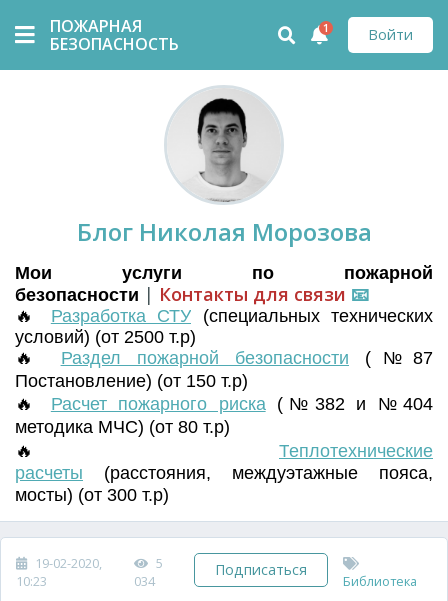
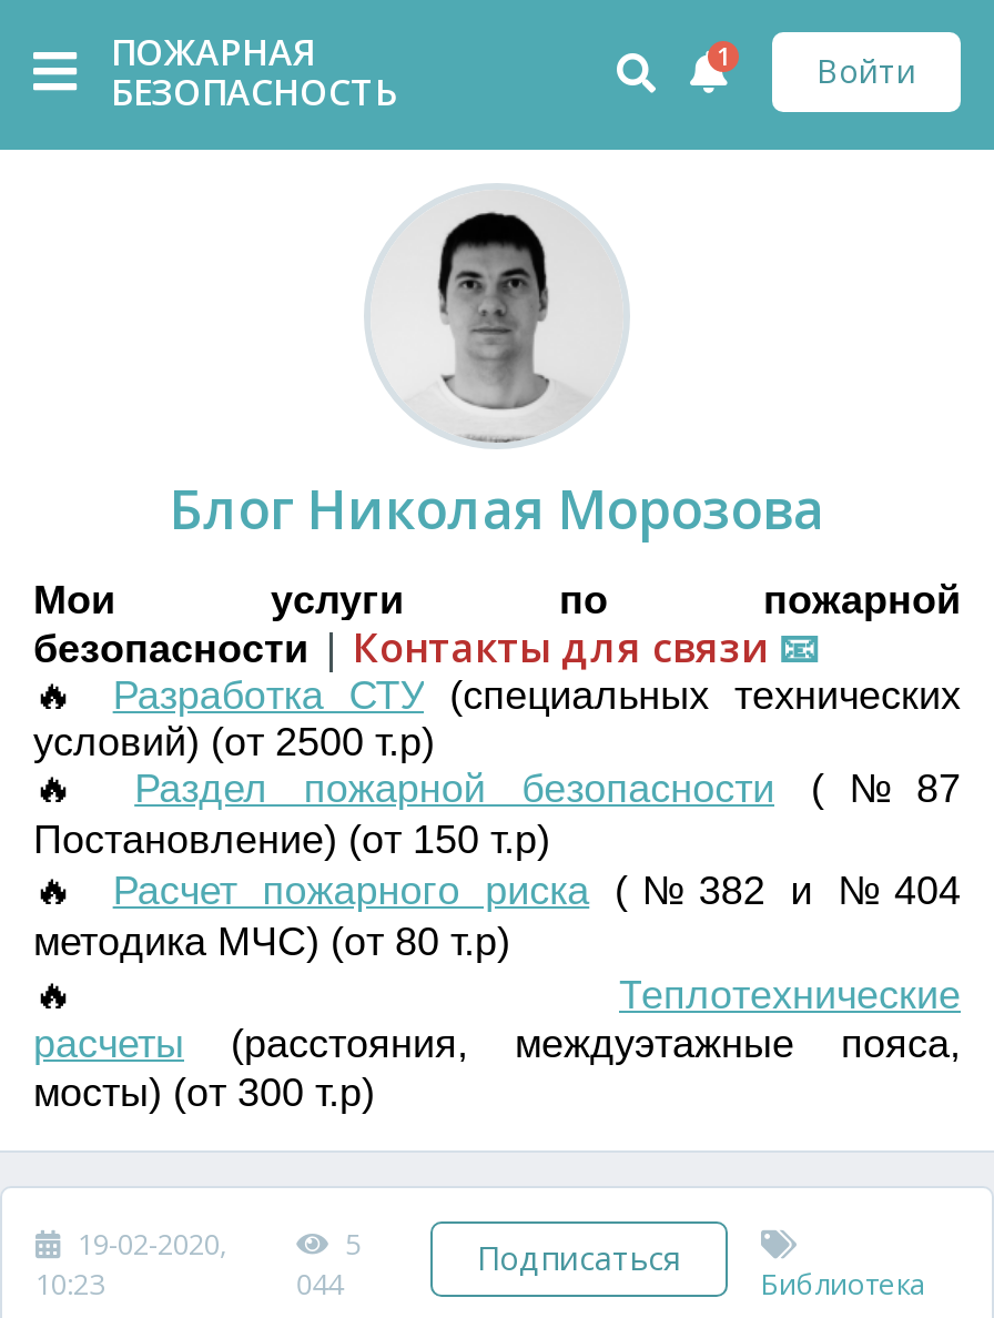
[134,572,155,590] 034 -> [297,1264,343,1304] 044

